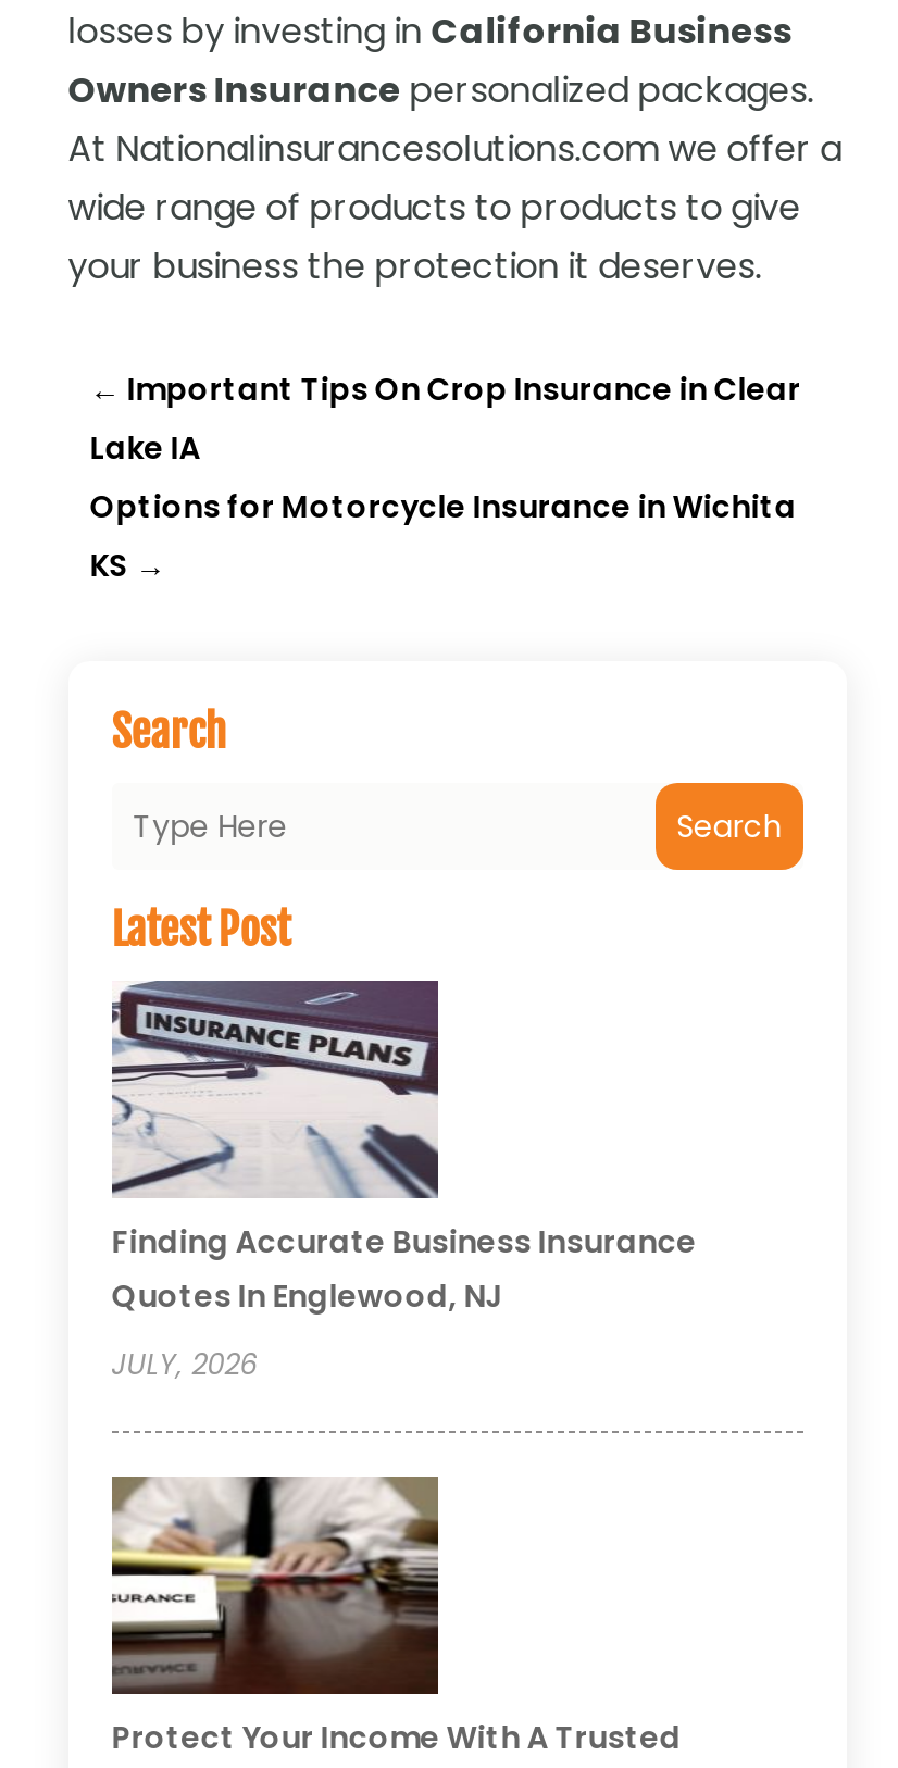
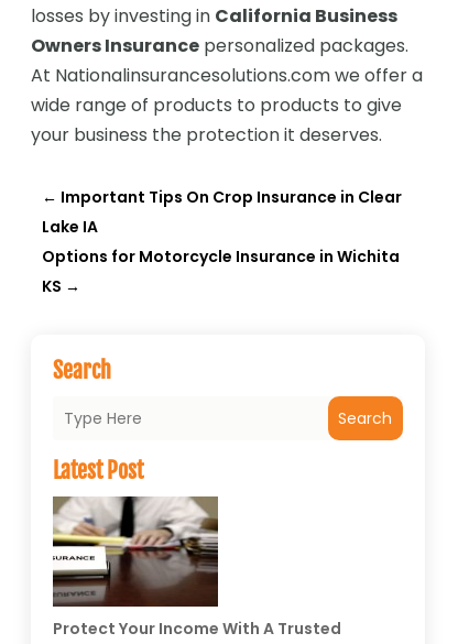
[110,979,696,1386] [image] | Finding Accurate Business Insurance | Quotes In Englewood, NJ | JULY, 2026 -> none

